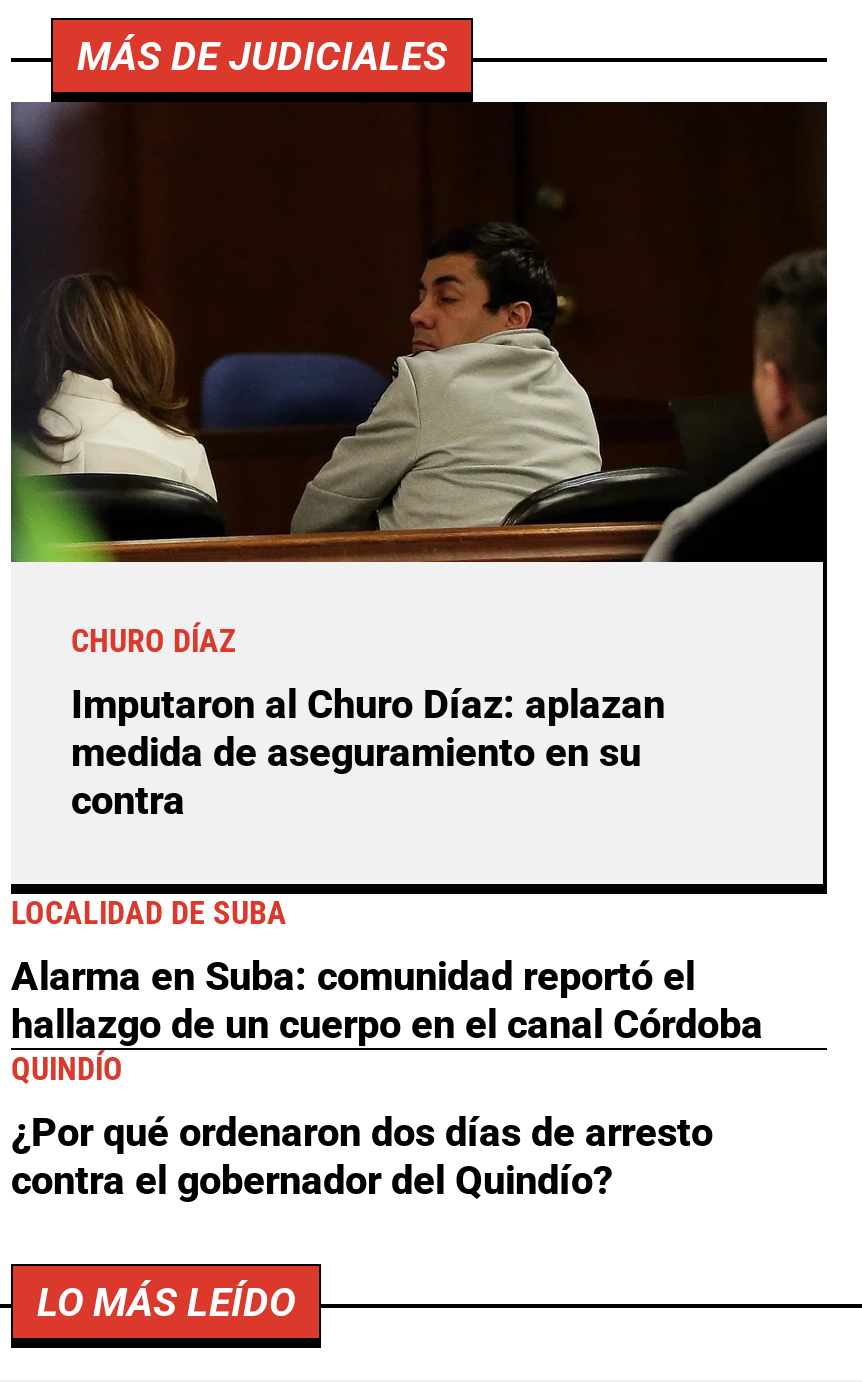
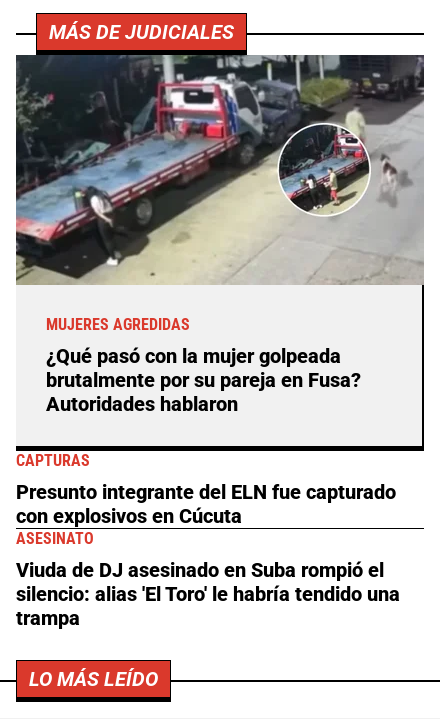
[11,100,827,823] [image] | CHURO DÍAZ | Imputaron al Churo Díaz: aplazan | medida de aseguramiento en su | contra -> [15,54,425,416] [image] | MUJERES AGREDIDAS | ¿Qué pasó con la mujer golpeada | brutalmente por su pareja en Fusa? | Autoridades hablaron
[11,893,763,1203] LOCALIDAD DE SUBA | Alarma en Suba: comunidad reportó el | hallazgo de un cuerpo en el canal Córdoba | QUINDÍO | ¿Por qué ordenaron dos días de arresto | contra el gobernador del Quindío? -> [16,451,400,630] CAPTURAS | Presunto integrante del ELN fue capturado | con explosivos en Cúcuta | ASESINATO | Viuda de DJ asesinado en Suba rompió el | silencio: alias 'El Toro' le habría tendido una | trampa

